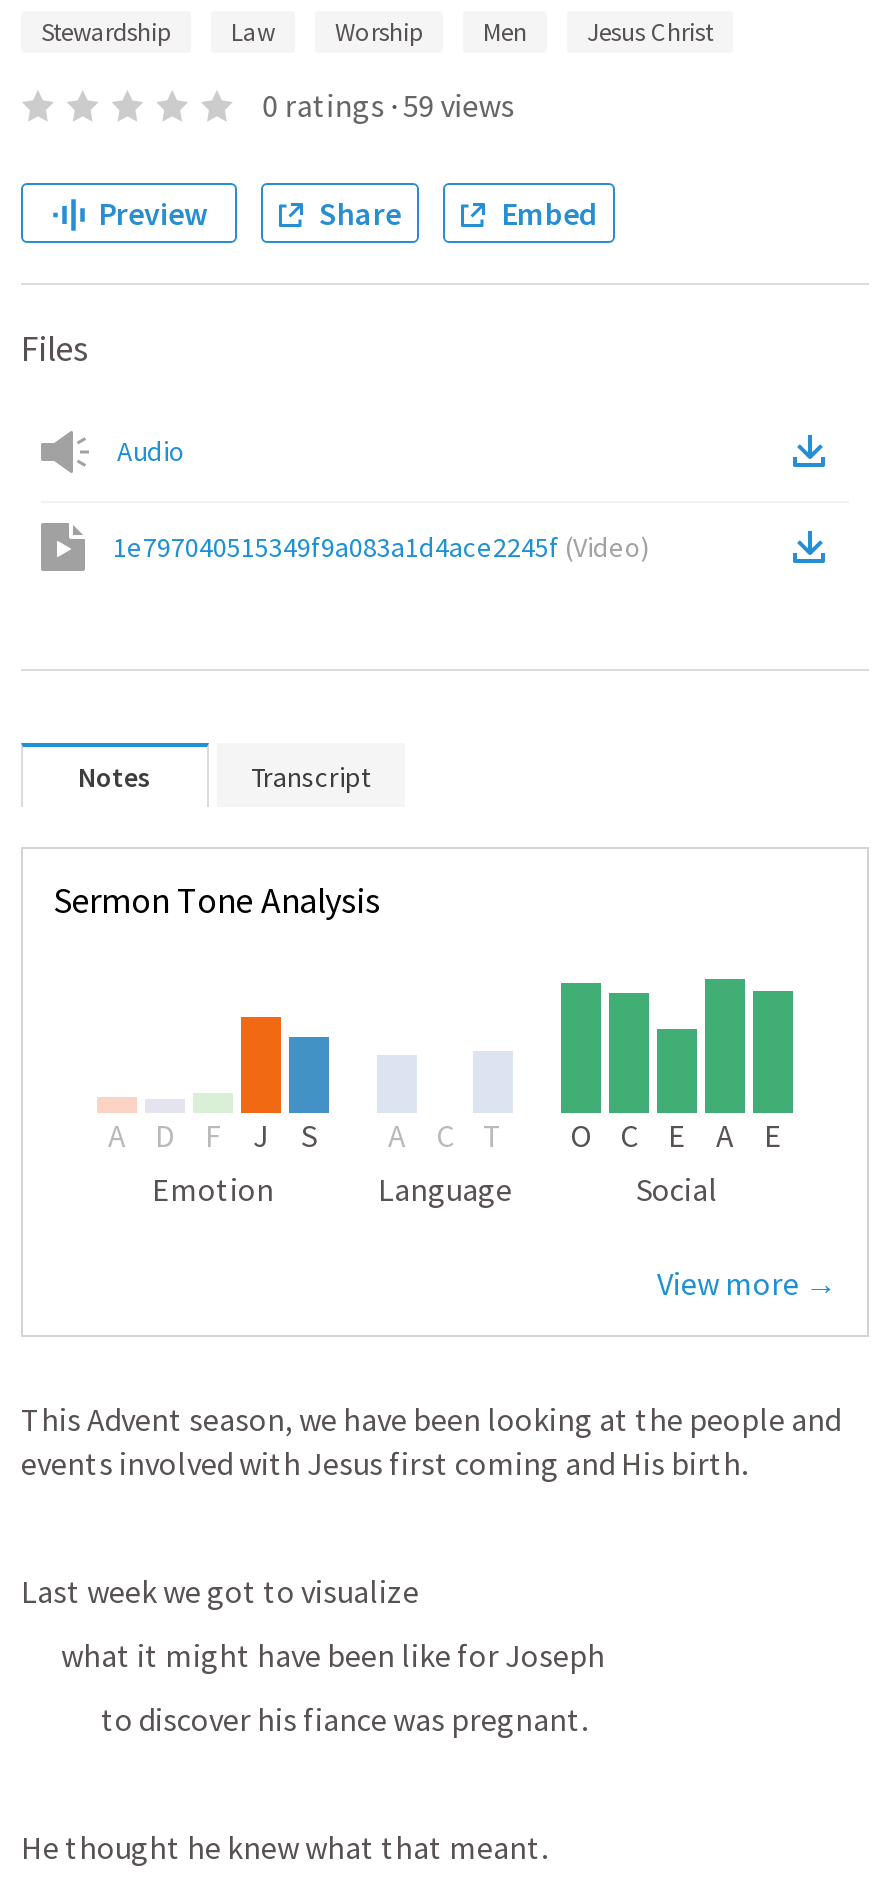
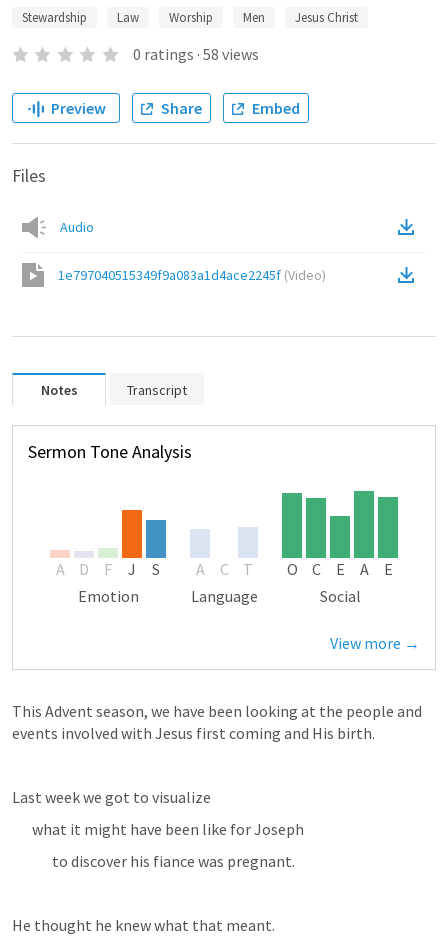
[262,85,514,125] 0 ratings · 59 views -> [133,44,259,64] 0 ratings · 58 views

